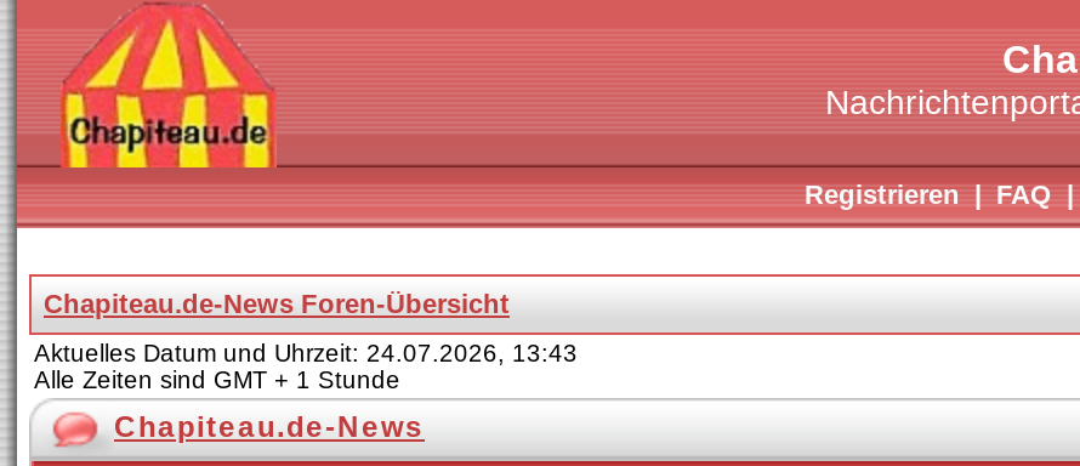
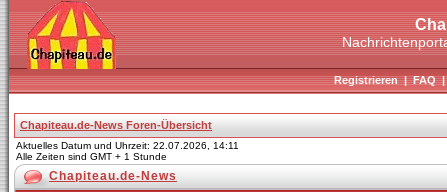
[34,340,578,366] Aktuelles Datum und Uhrzeit: 24.07.2026, 13:43 -> [16,140,239,151] Aktuelles Datum und Uhrzeit: 22.07.2026, 14:11

